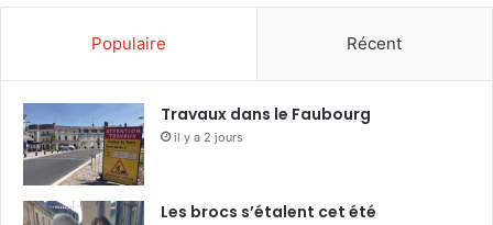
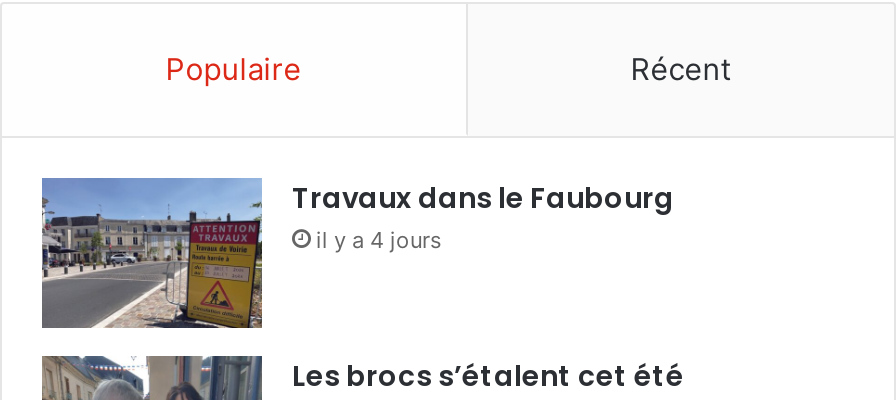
[174,129,243,145] il y a 2 jours -> [316,226,442,254] il y a 4 jours

